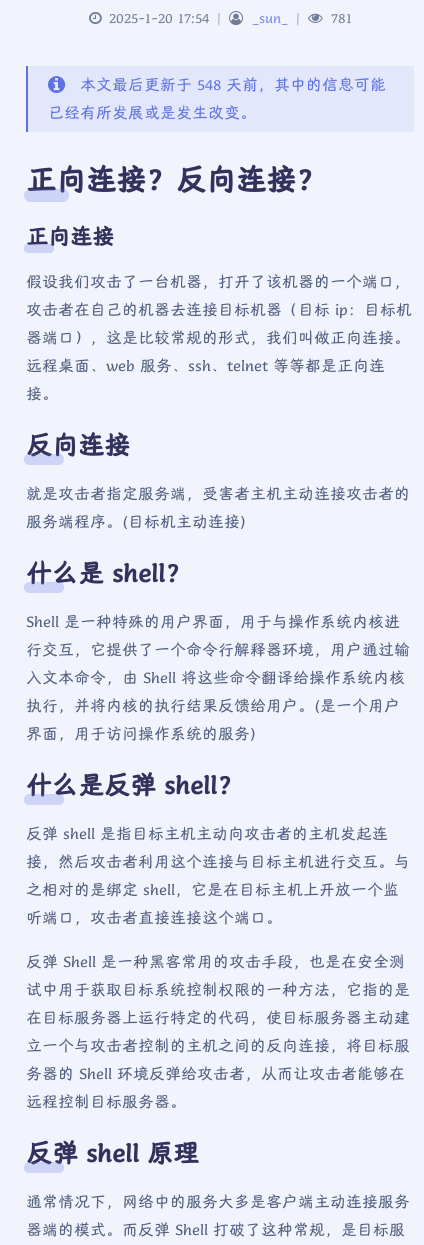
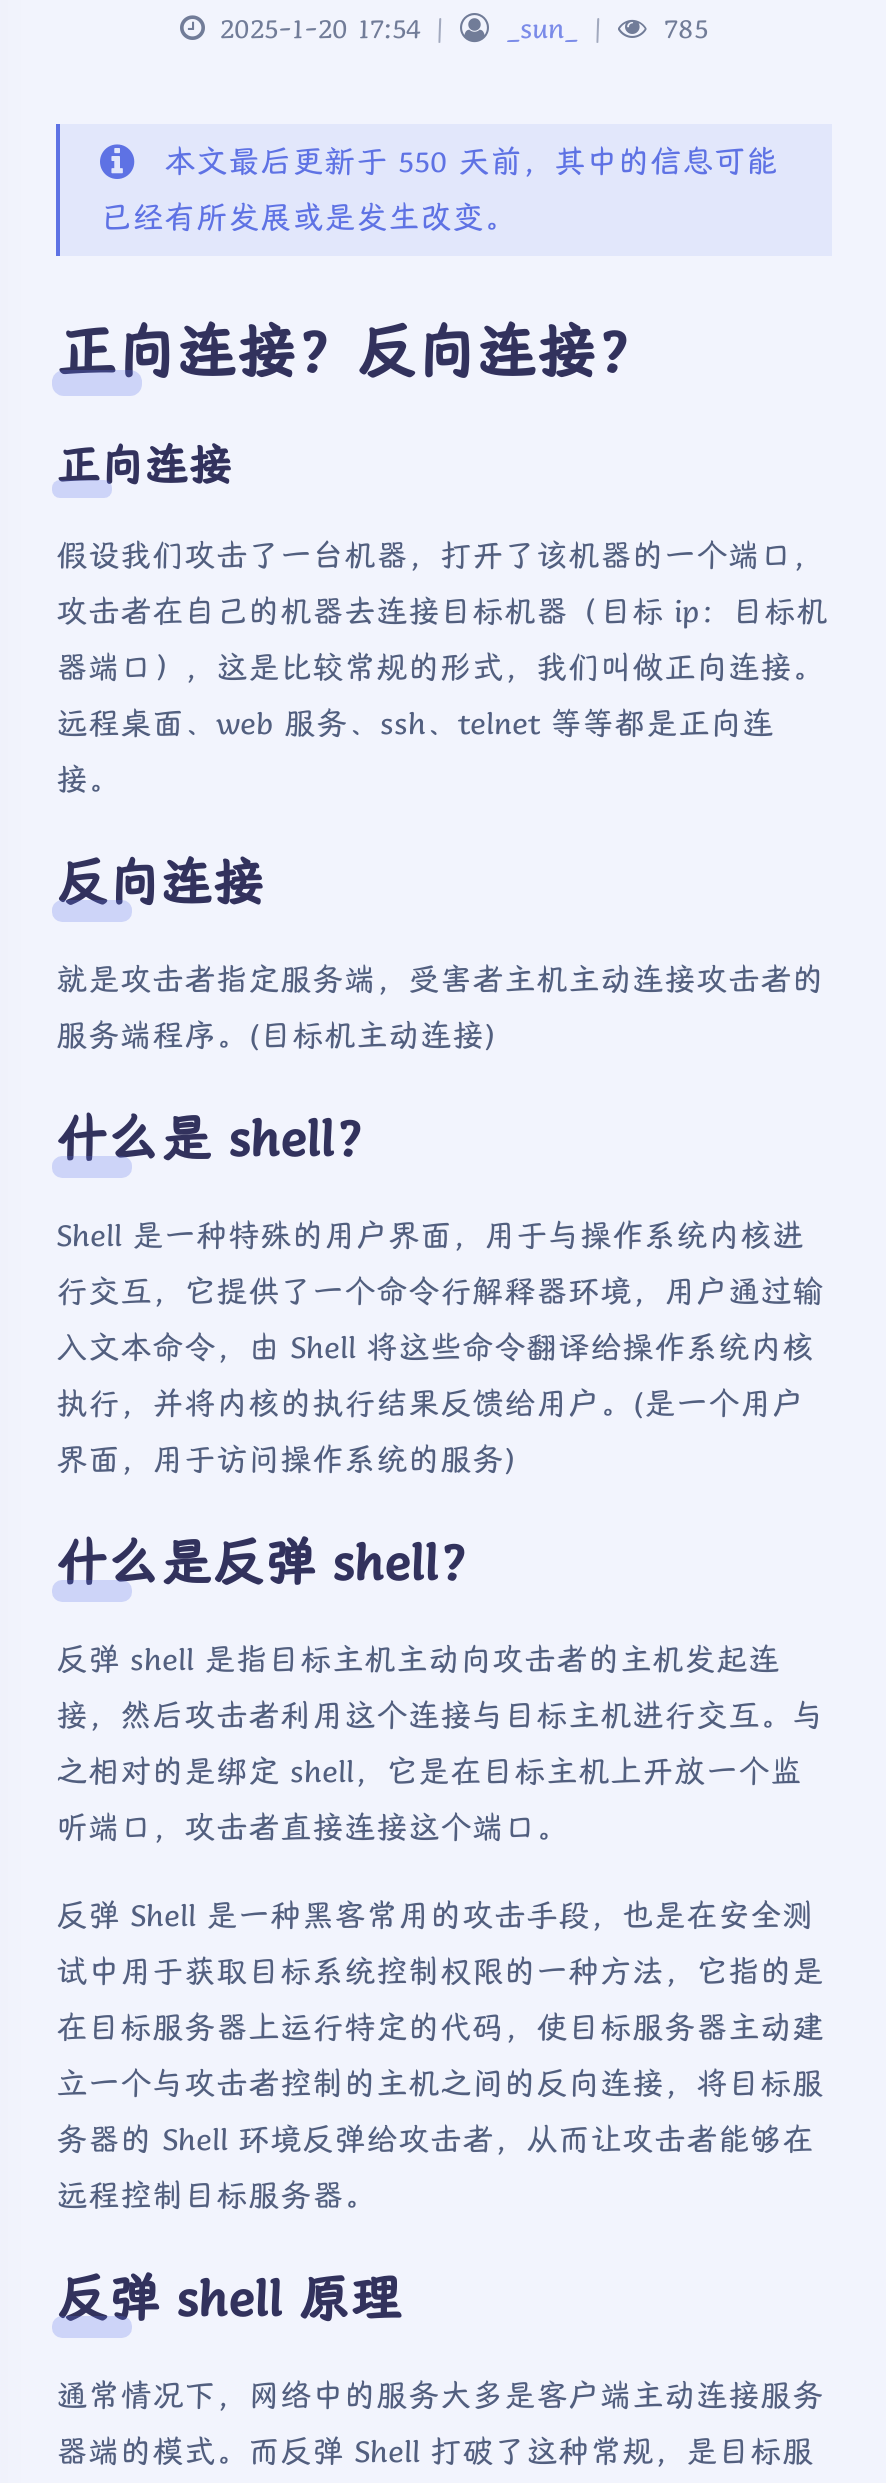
[325,9,351,27] 781 -> [654,11,708,47] 785
[80,75,386,95] 本文最后更新于 548 天前，其中的信息可能 -> [164,143,778,183] 本文最后更新于 550 天前，其中的信息可能

